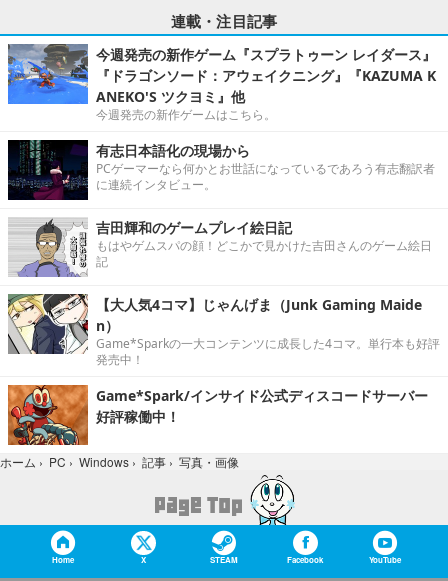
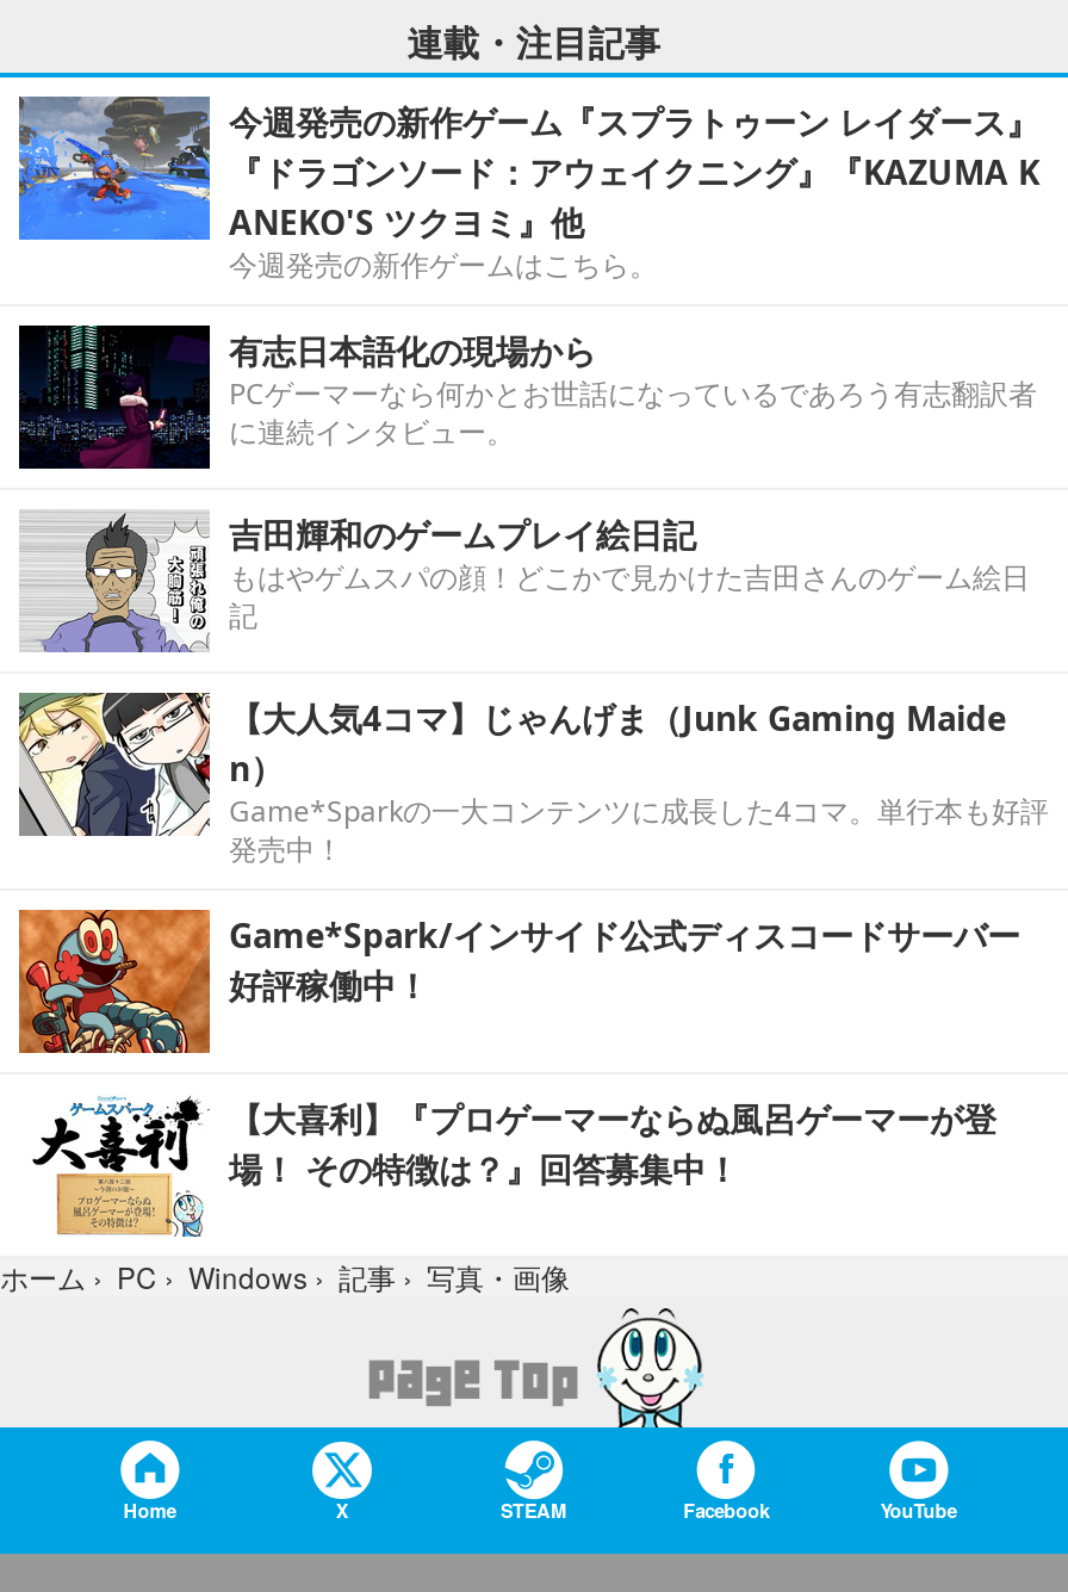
none -> [31,1096,996,1237] [image] | 【大喜利】『プロゲーマーならぬ風呂ゲーマーが登 | 場！ その特徴は？』回答募集中！

